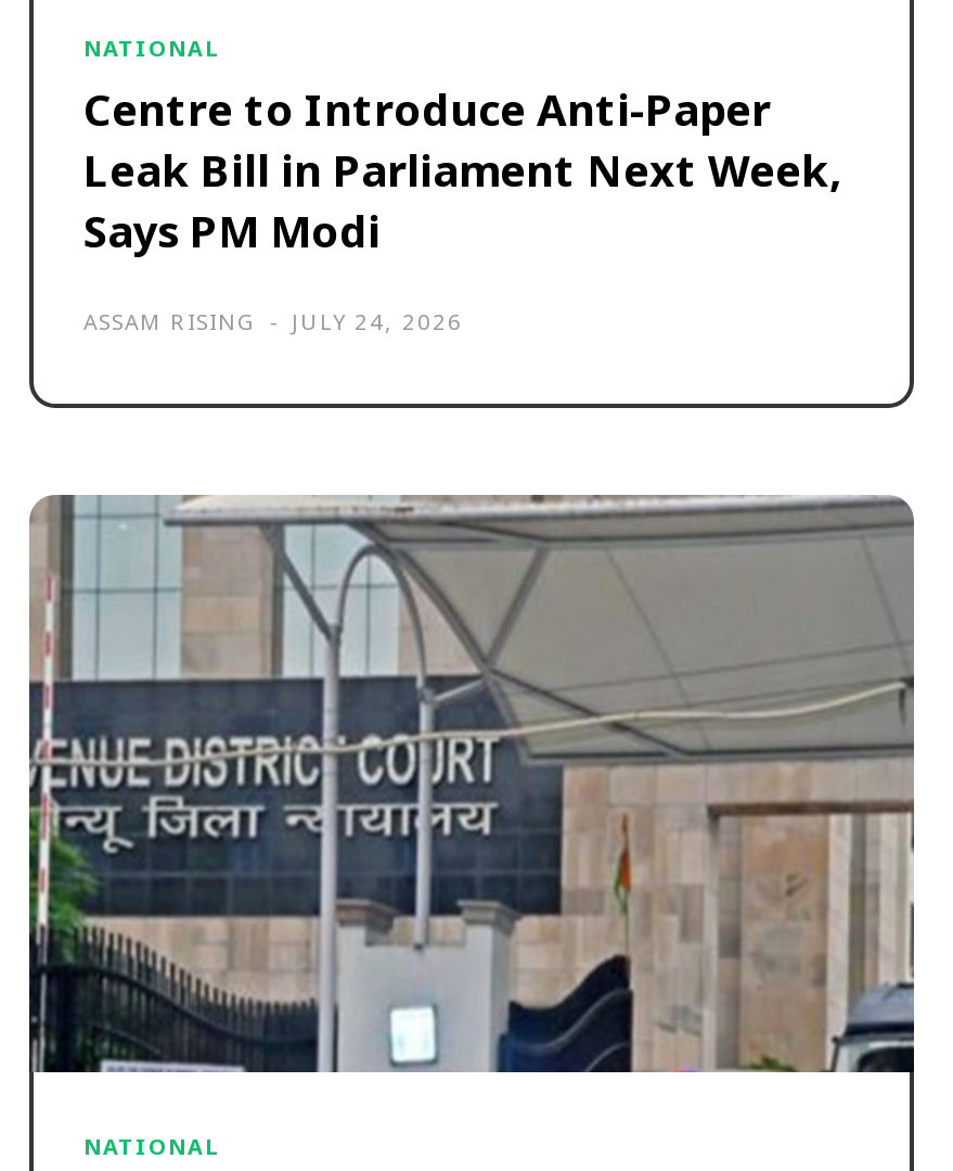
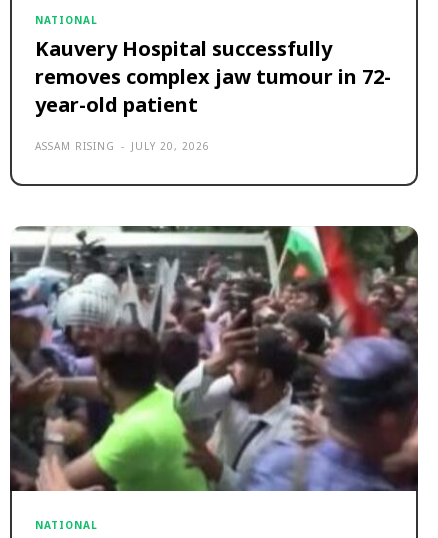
[83,81,842,261] Centre to Introduce Anti-Paper | Leak Bill in Parliament Next Week, | Says PM Modi -> [35,35,391,118] Kauvery Hospital successfully | removes complex jaw tumour in 72- | year-old patient
[83,306,463,337] ASSAM RISING - JULY 24, 2026 -> [35,139,210,153] ASSAM RISING - JULY 20, 2026
[27,493,916,1074] [image] -> [9,225,419,492] [image]

